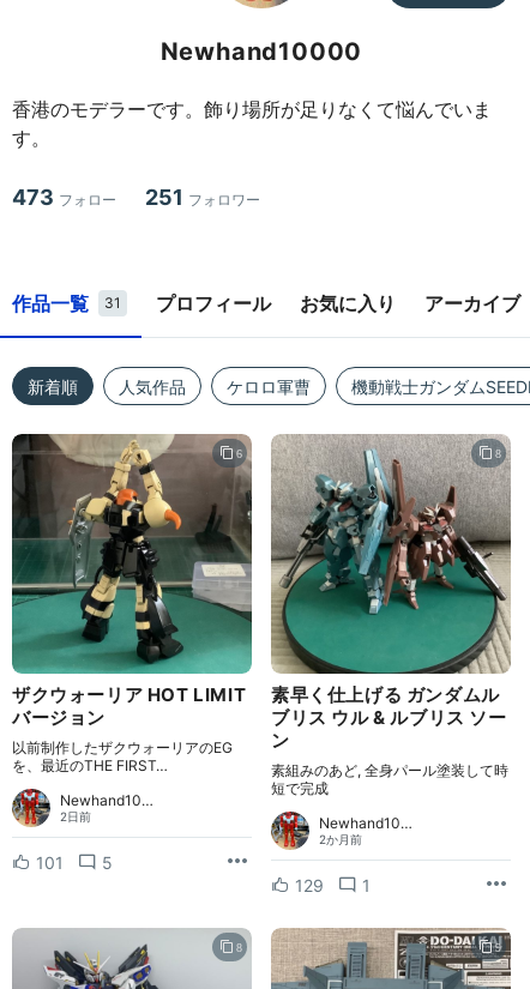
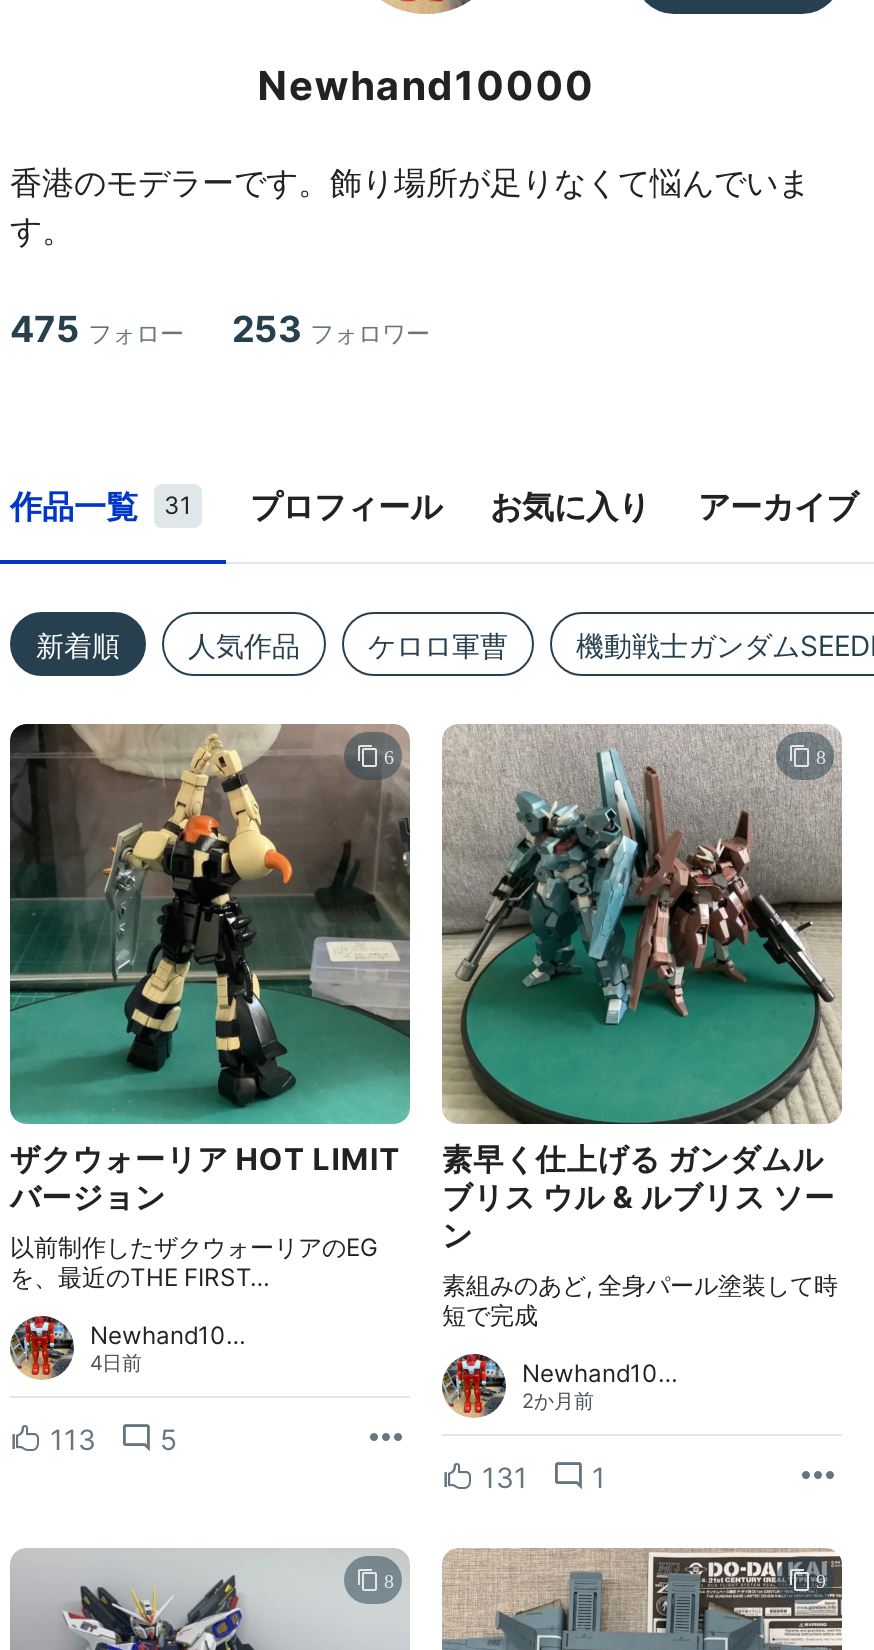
[12,185,116,210] 473 フォロー -> [10,309,184,351] 475 フォロー
[145,185,260,210] 251 フォロワー -> [232,309,430,351] 253 フォロワー
[60,810,91,824] 2日前 -> [90,1351,142,1375] 4日前
[36,852,113,873] 101 5 -> [50,1422,178,1456] 113 5
[295,875,371,895] 129 1 -> [482,1460,606,1494] 131 1

